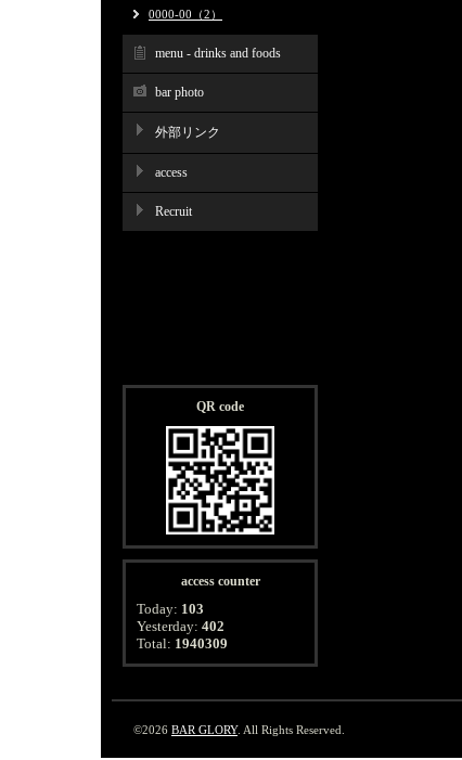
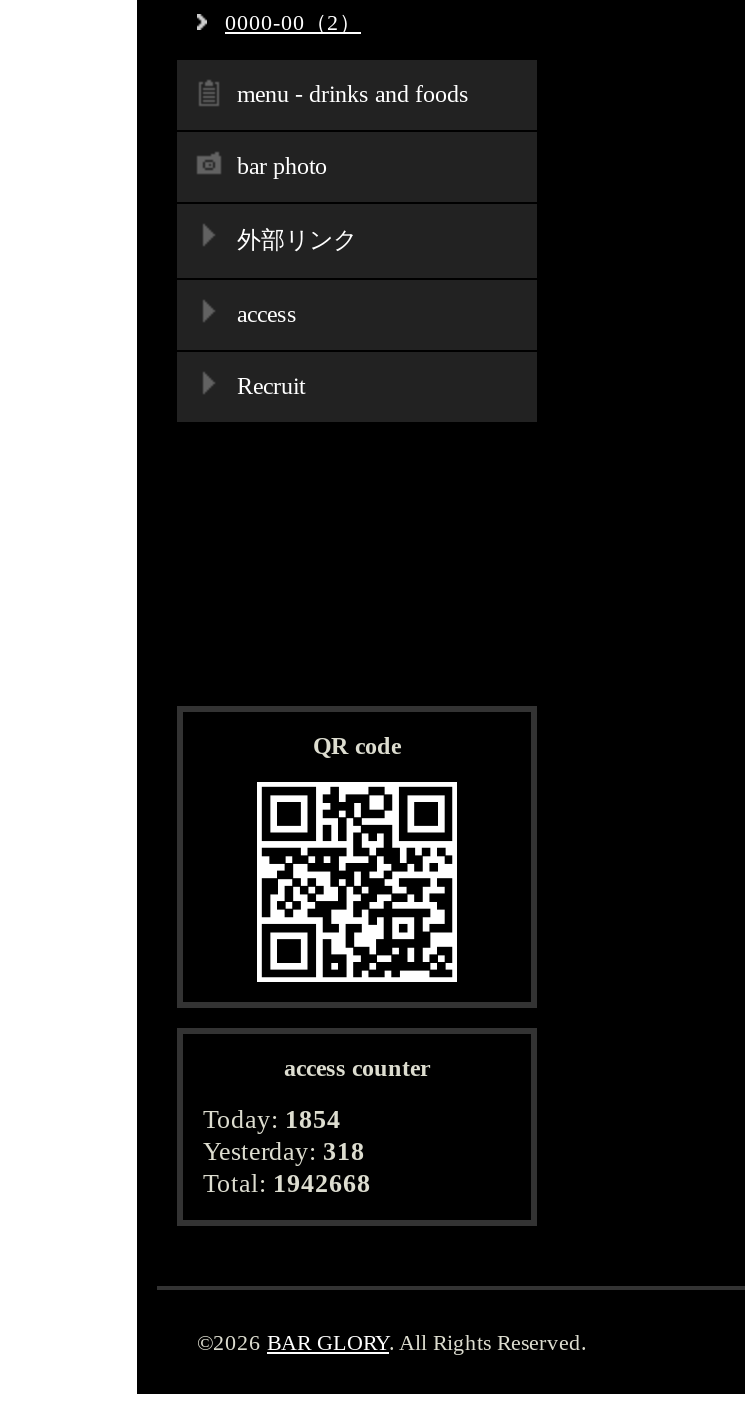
[137,601,204,617] Today: 103 -> [203,1104,341,1134] Today: 1854
[137,618,224,634] Yesterday: 402 -> [203,1136,365,1166] Yesterday: 318
[137,635,228,652] Total: 1940309 -> [203,1168,371,1198] Total: 1942668

